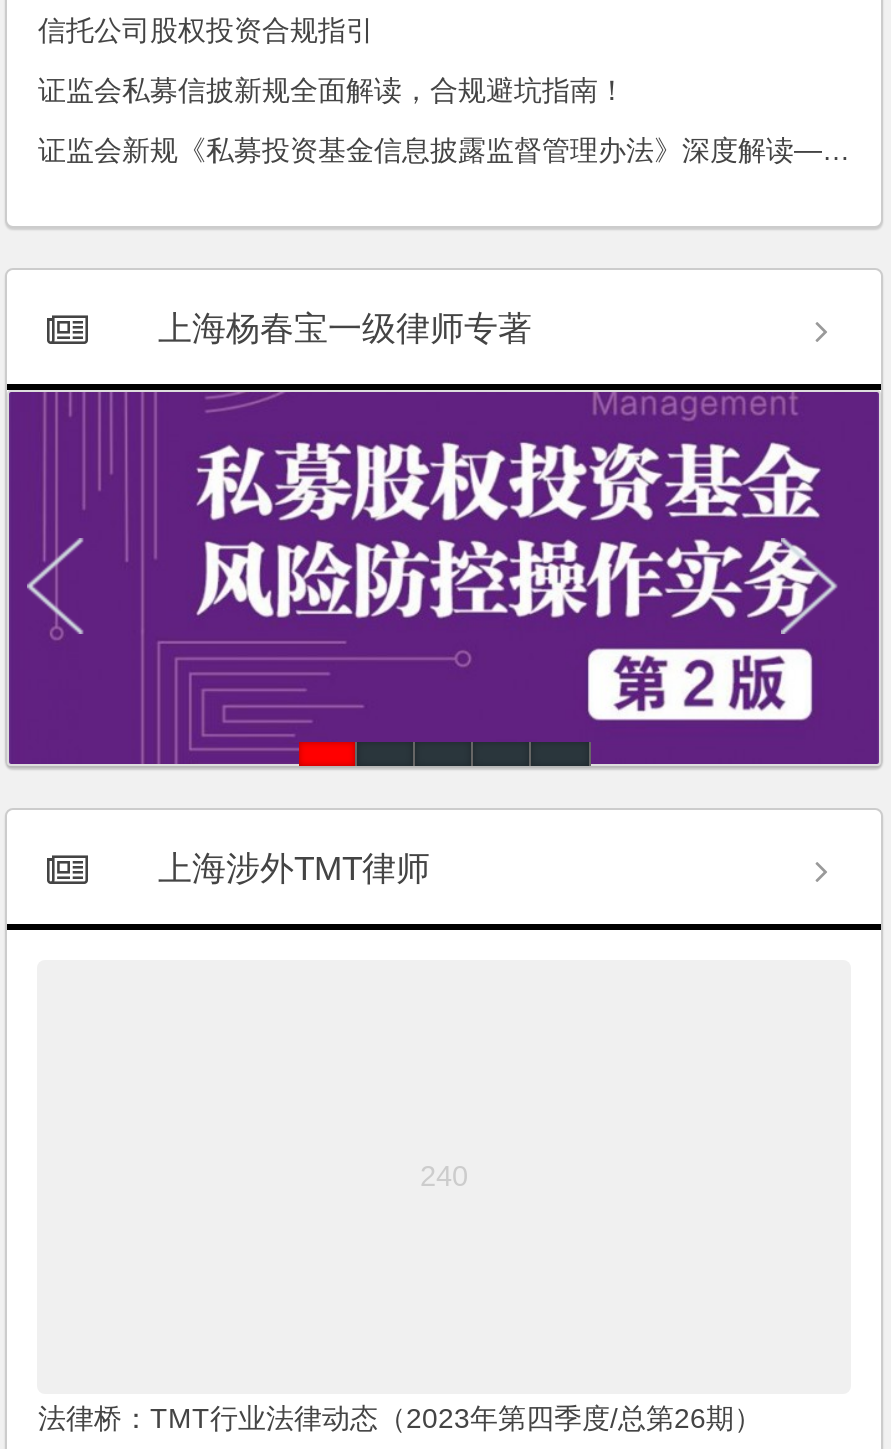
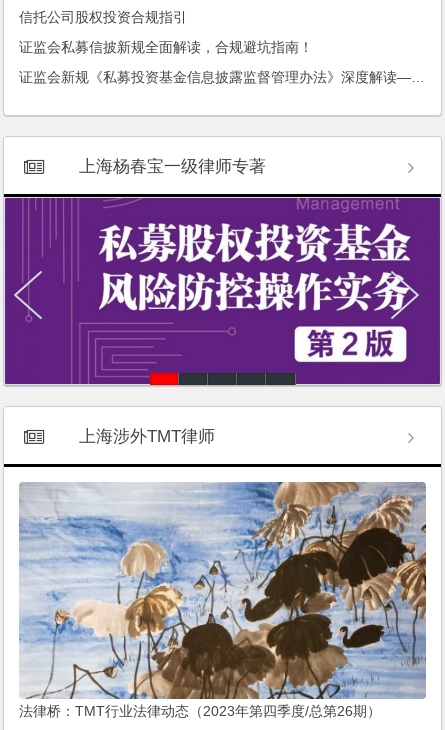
none -> [19,481,427,700] [image]

